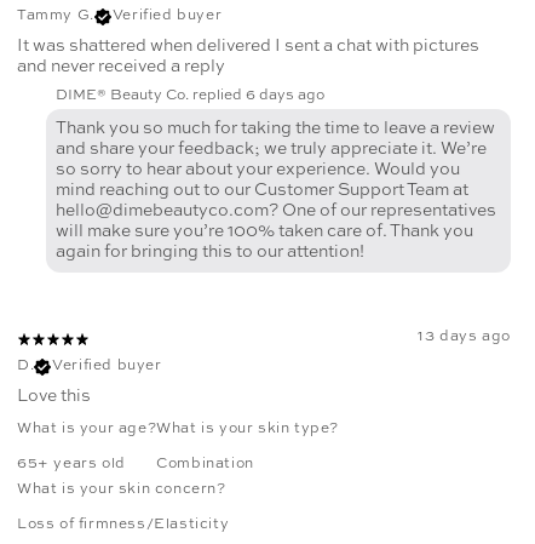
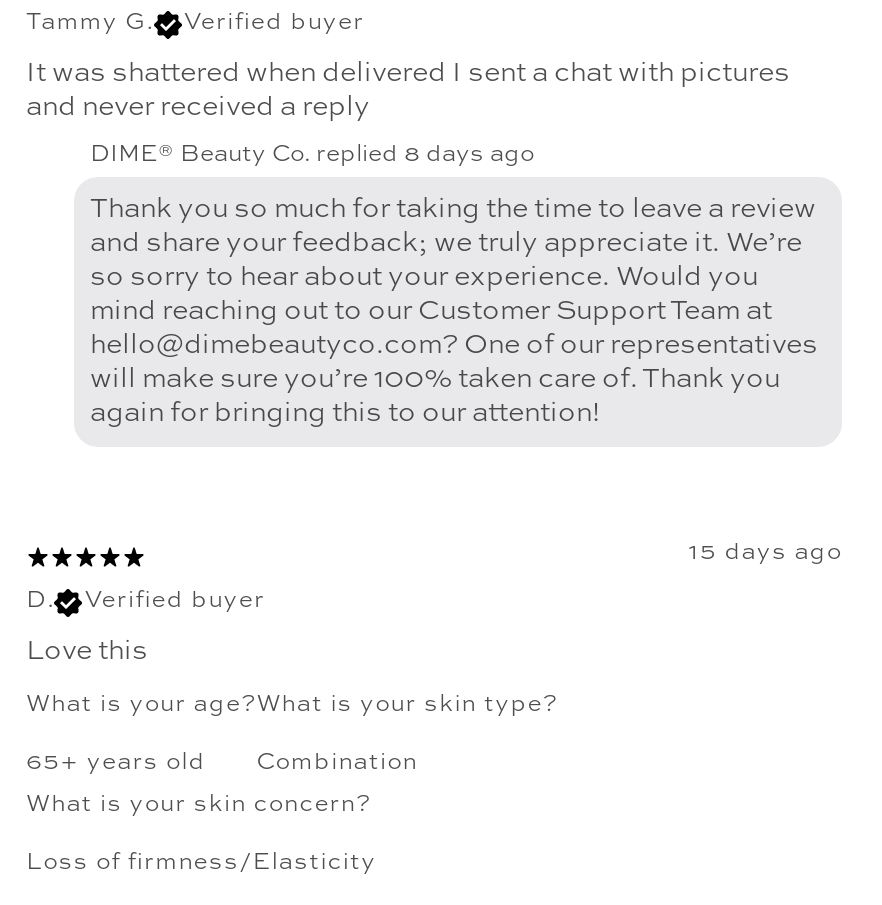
[56,89,324,103] DIME® Beauty Co. replied 6 days ago -> [90,143,534,167] DIME® Beauty Co. replied 8 days ago
[418,330,511,344] 13 days ago -> [689,541,842,565] 15 days ago

